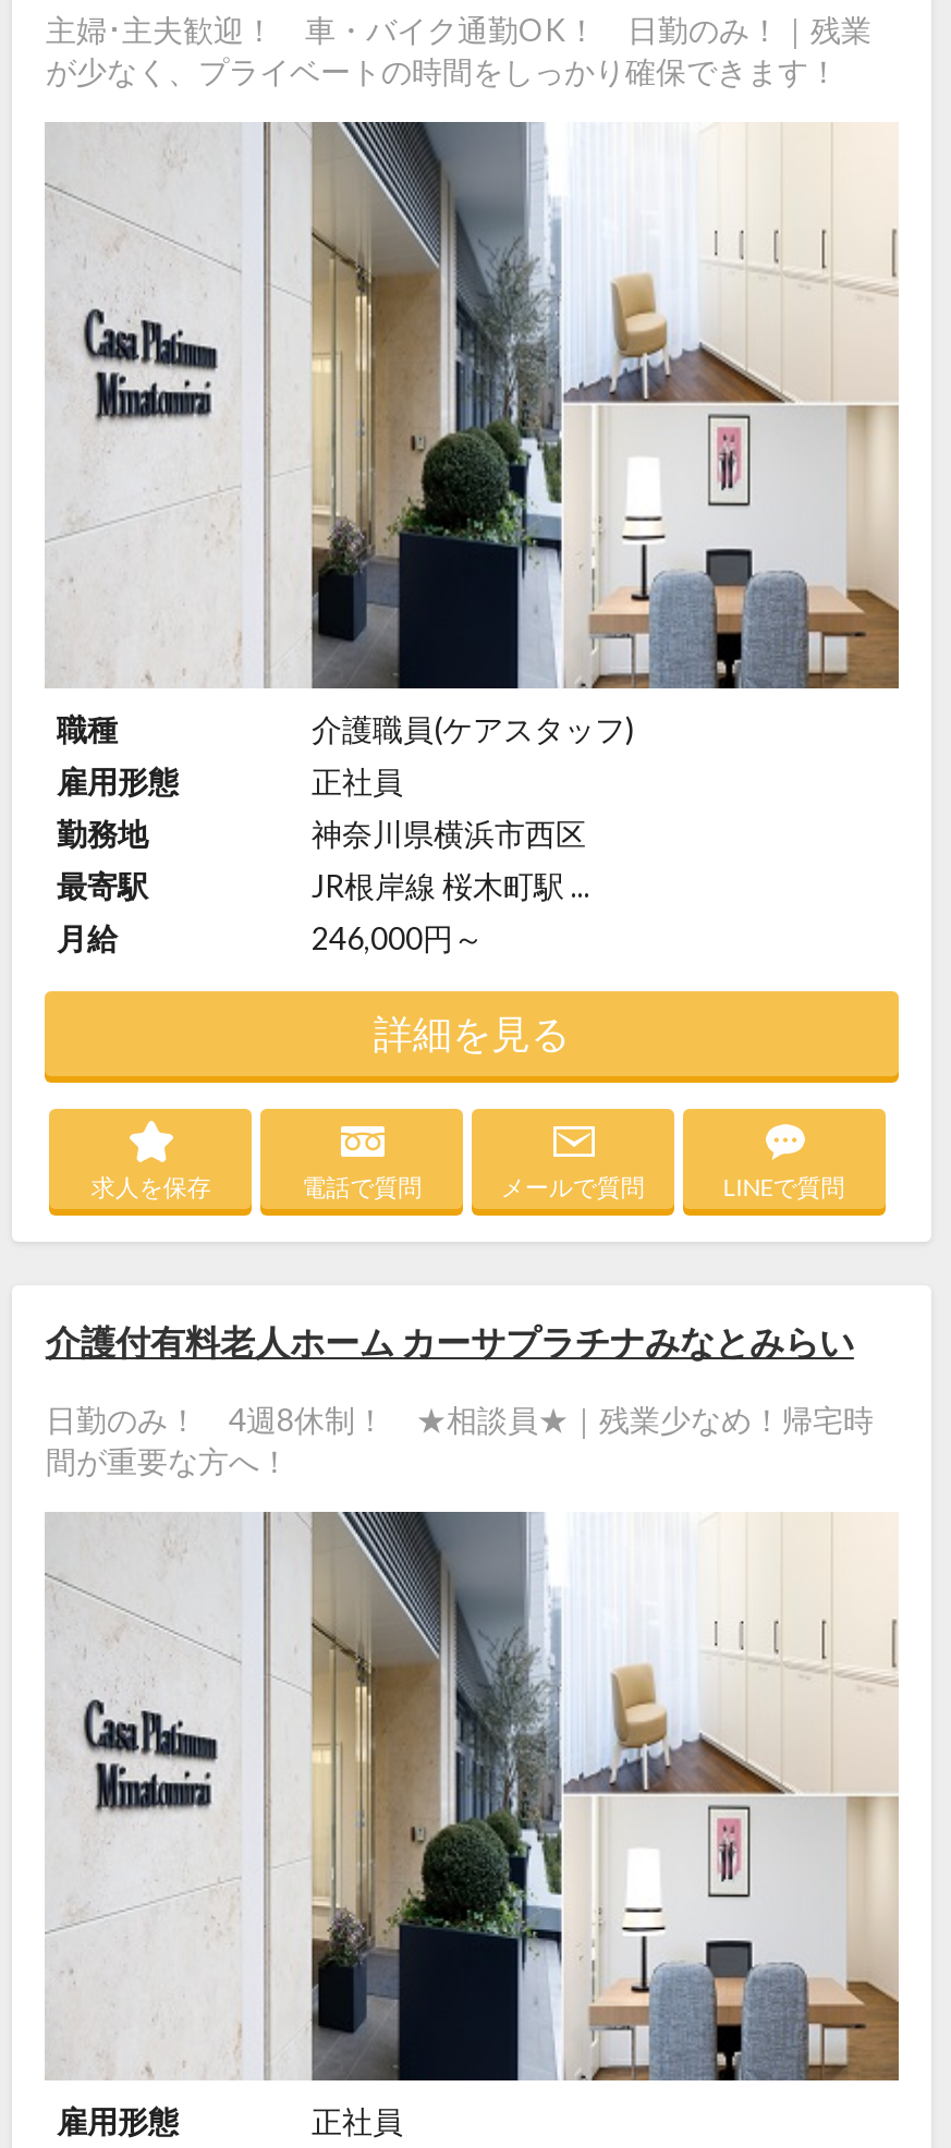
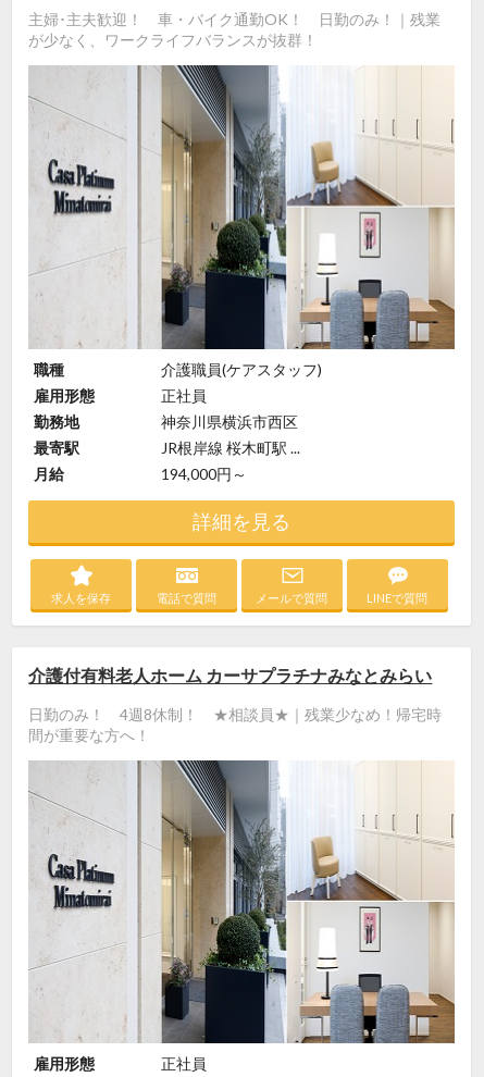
[46,52,839,89] が少なく、プライベートの時間をしっかり確保できます！ -> [29,30,318,49] が少なく、ワークライフバランスが抜群！
[311,920,483,957] 246,000円～ -> [161,464,247,482] 194,000円～

